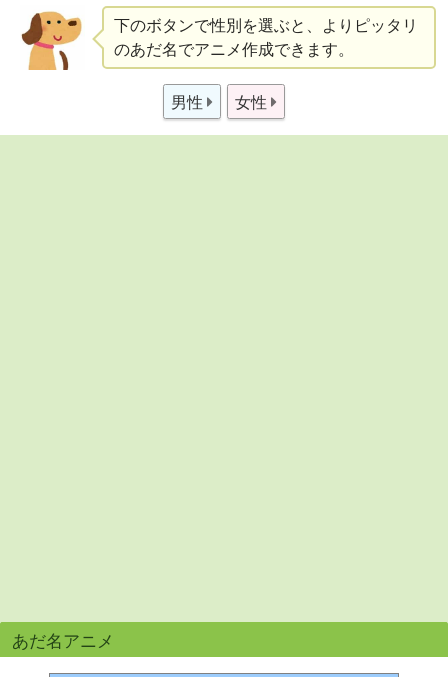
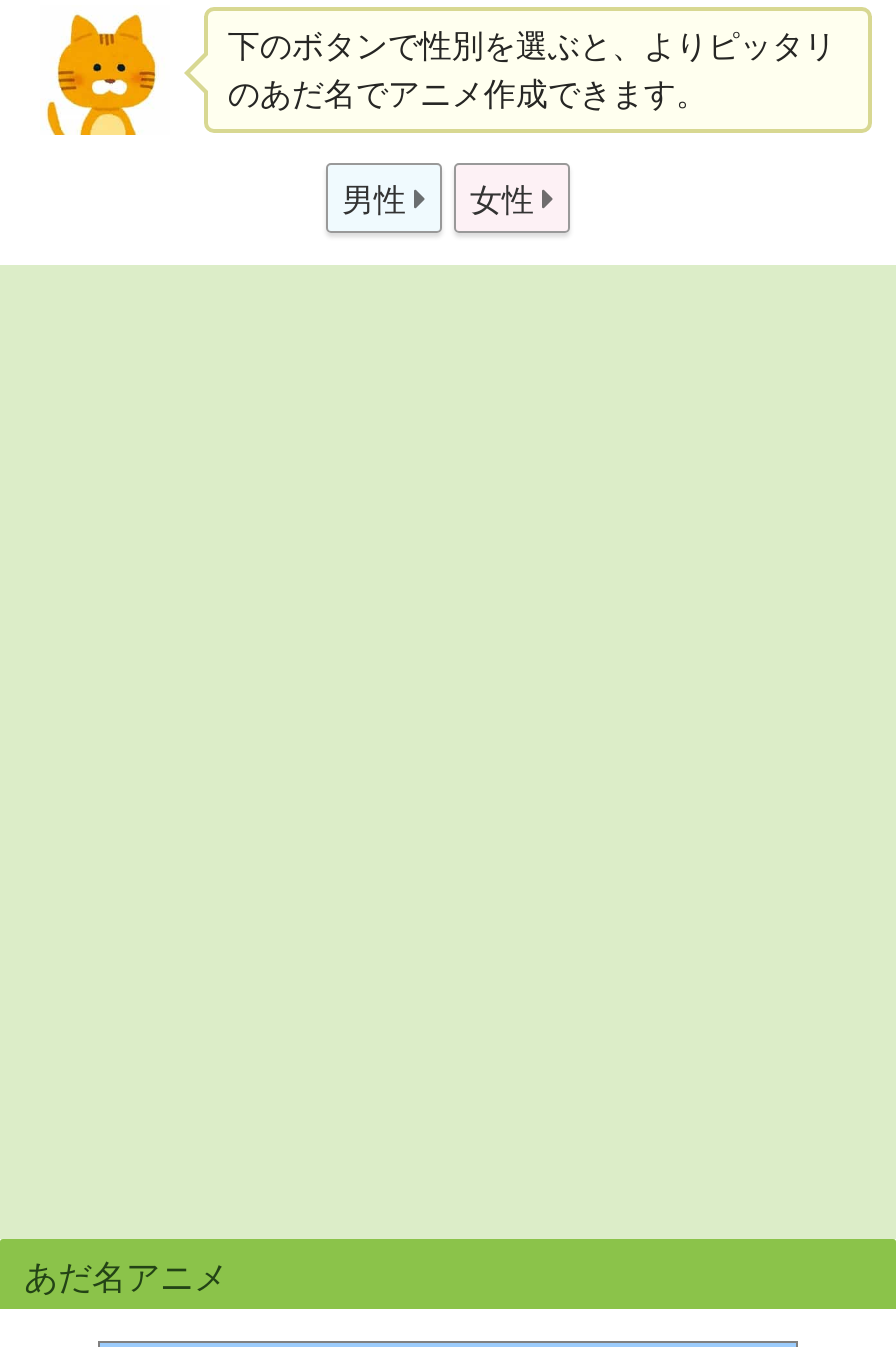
[21,10,83,71] [image] -> [44,13,164,137] [image]

